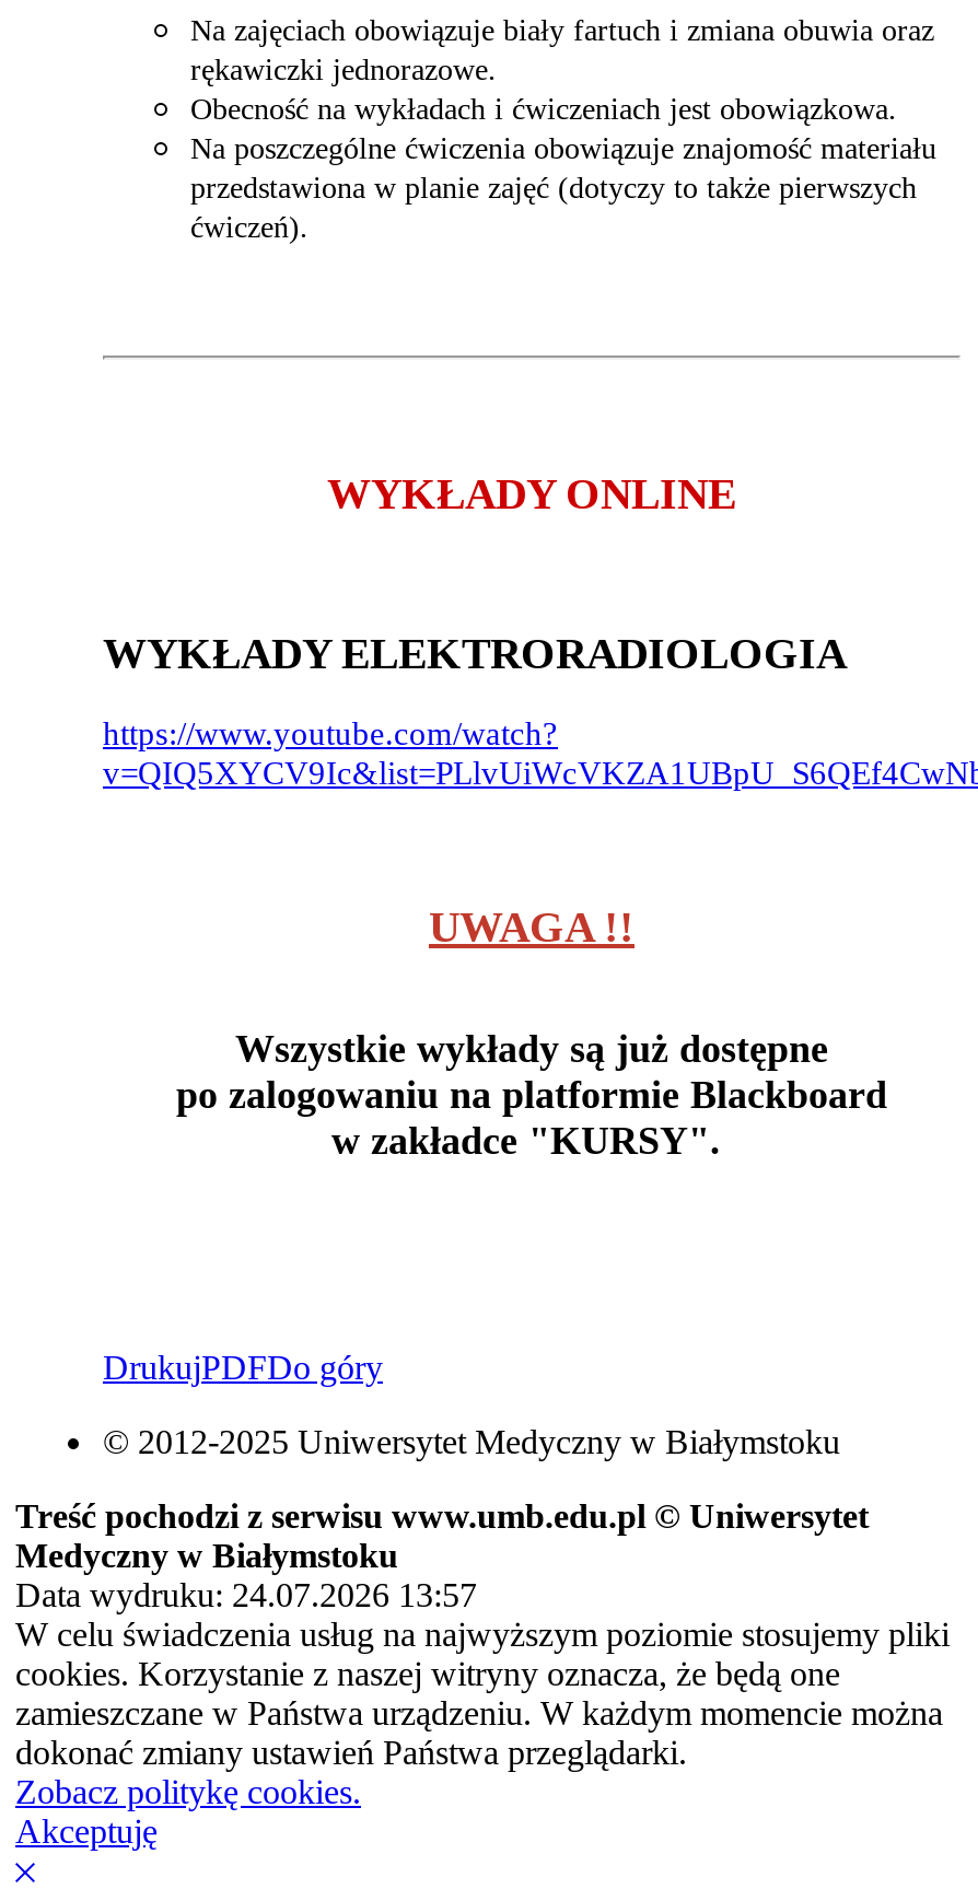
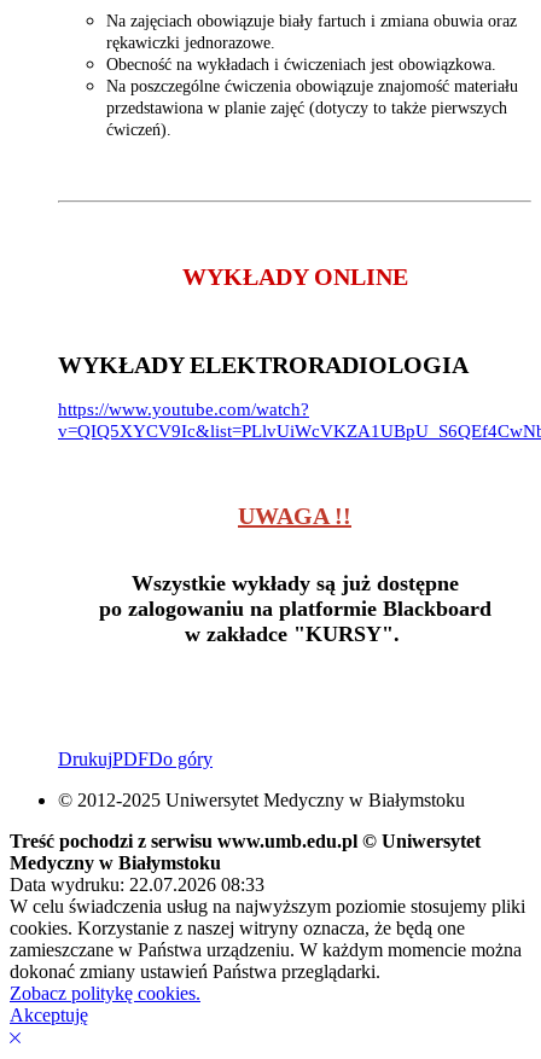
[15,1576,477,1613] Data wydruku: 24.07.2026 13:57 -> [10,874,264,895] Data wydruku: 22.07.2026 08:33

